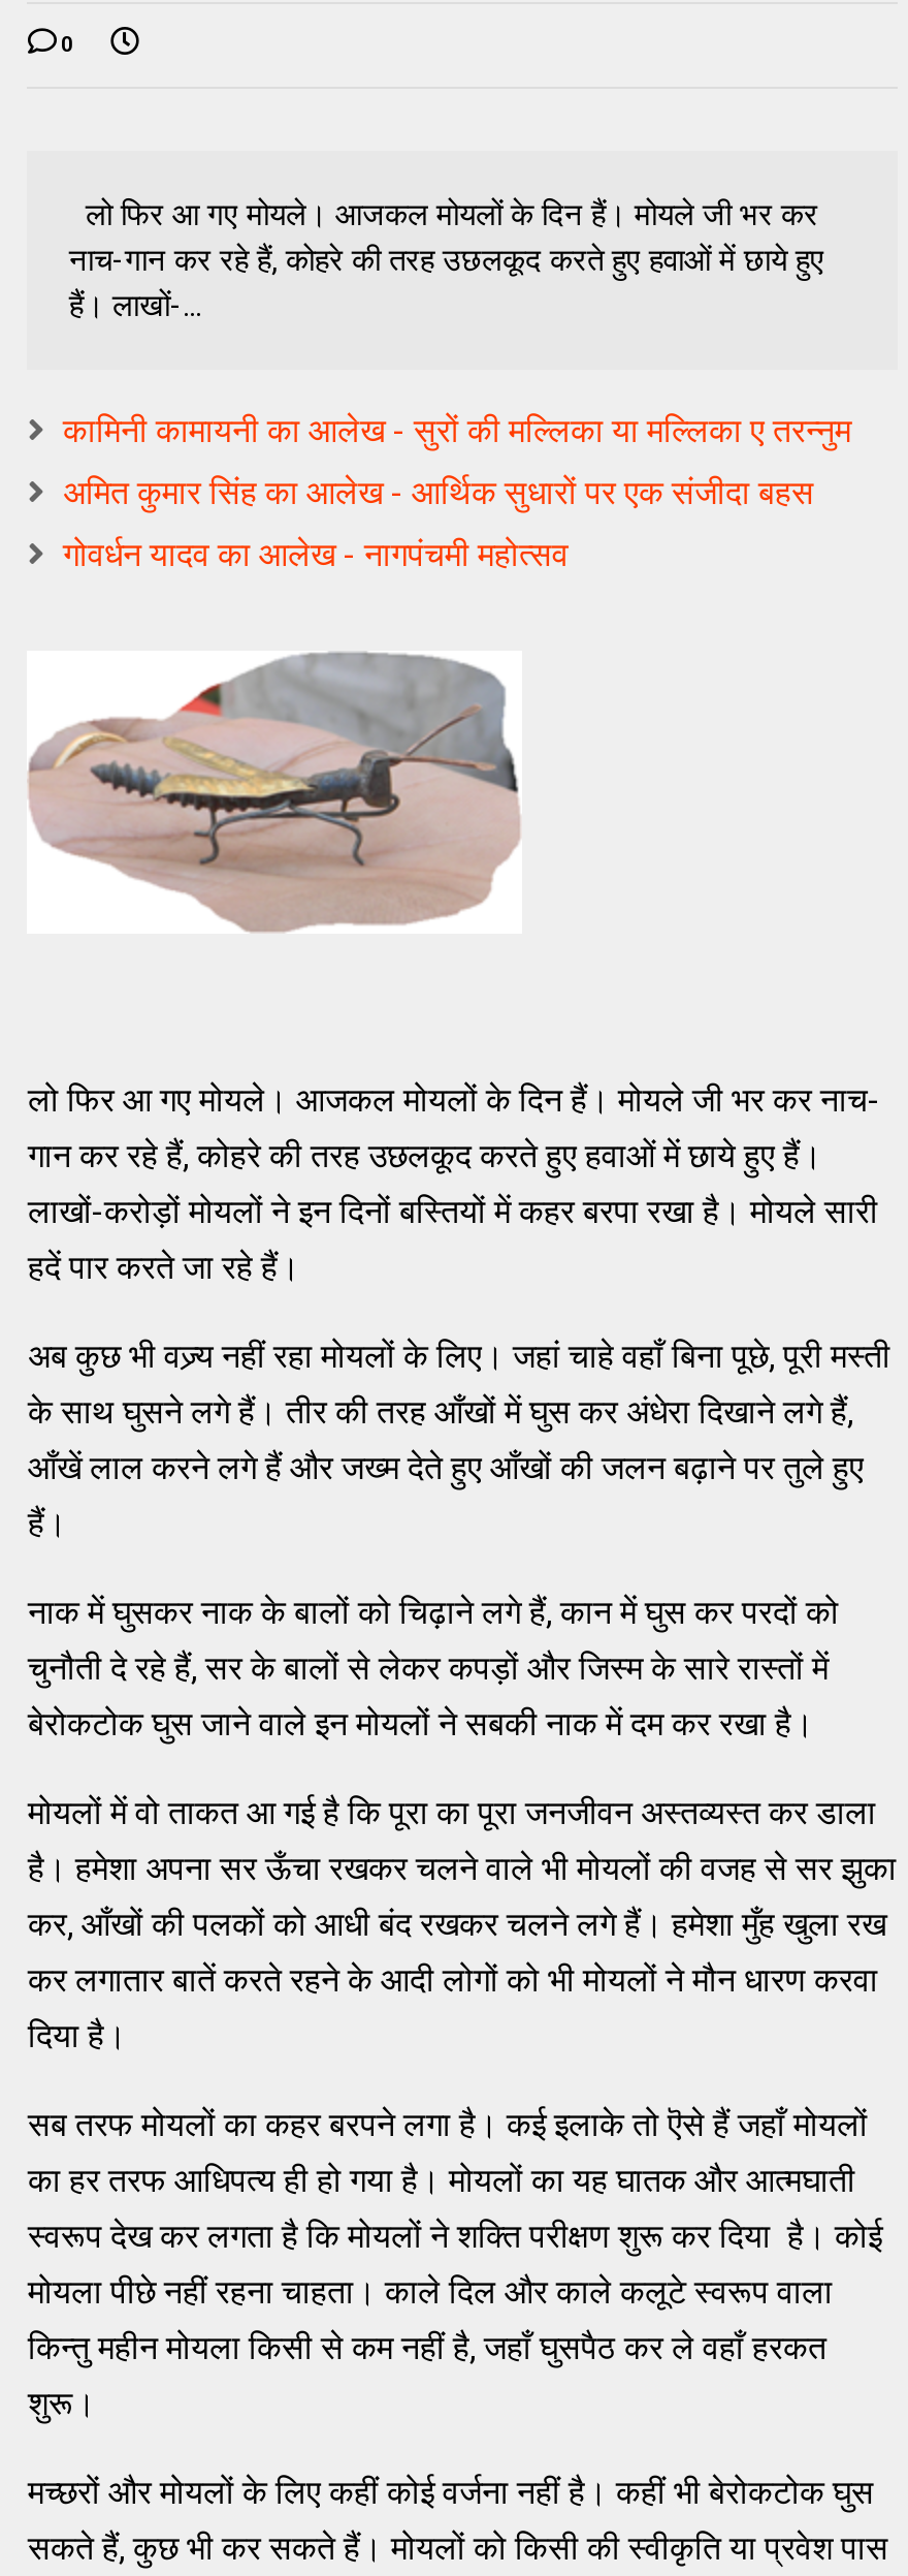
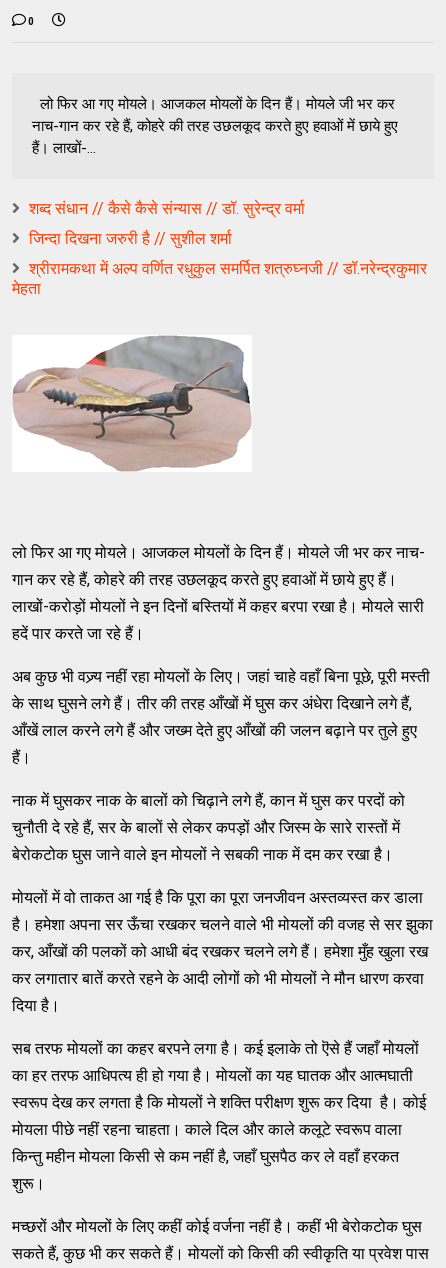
[63,411,851,450] कामिनी कामायनी का आलेख - सुरों की मल्लिका या मल्लिका ए तरन्नुम -> [29,199,305,218] शब्द संधान // कैसे कैसे संन्यास // डॉ. सुरेन्द्र वर्मा
[63,473,814,512] अमित कुमार सिंह का आलेख - आर्थिक सुधारों पर एक संजीदा बहस -> [29,229,232,248] जिन्दा दिखना जरुरी है // सुशील शर्मा
[63,535,568,574] गोवर्धन यादव का आलेख - नागपंचमी महोत्सव -> [12,259,427,298] श्रीरामकथा में अल्प वर्णित रधुकुल समर्पित शत्रुघ्नजी // डॉ.नरेन्द्रकुमार | मेहता

